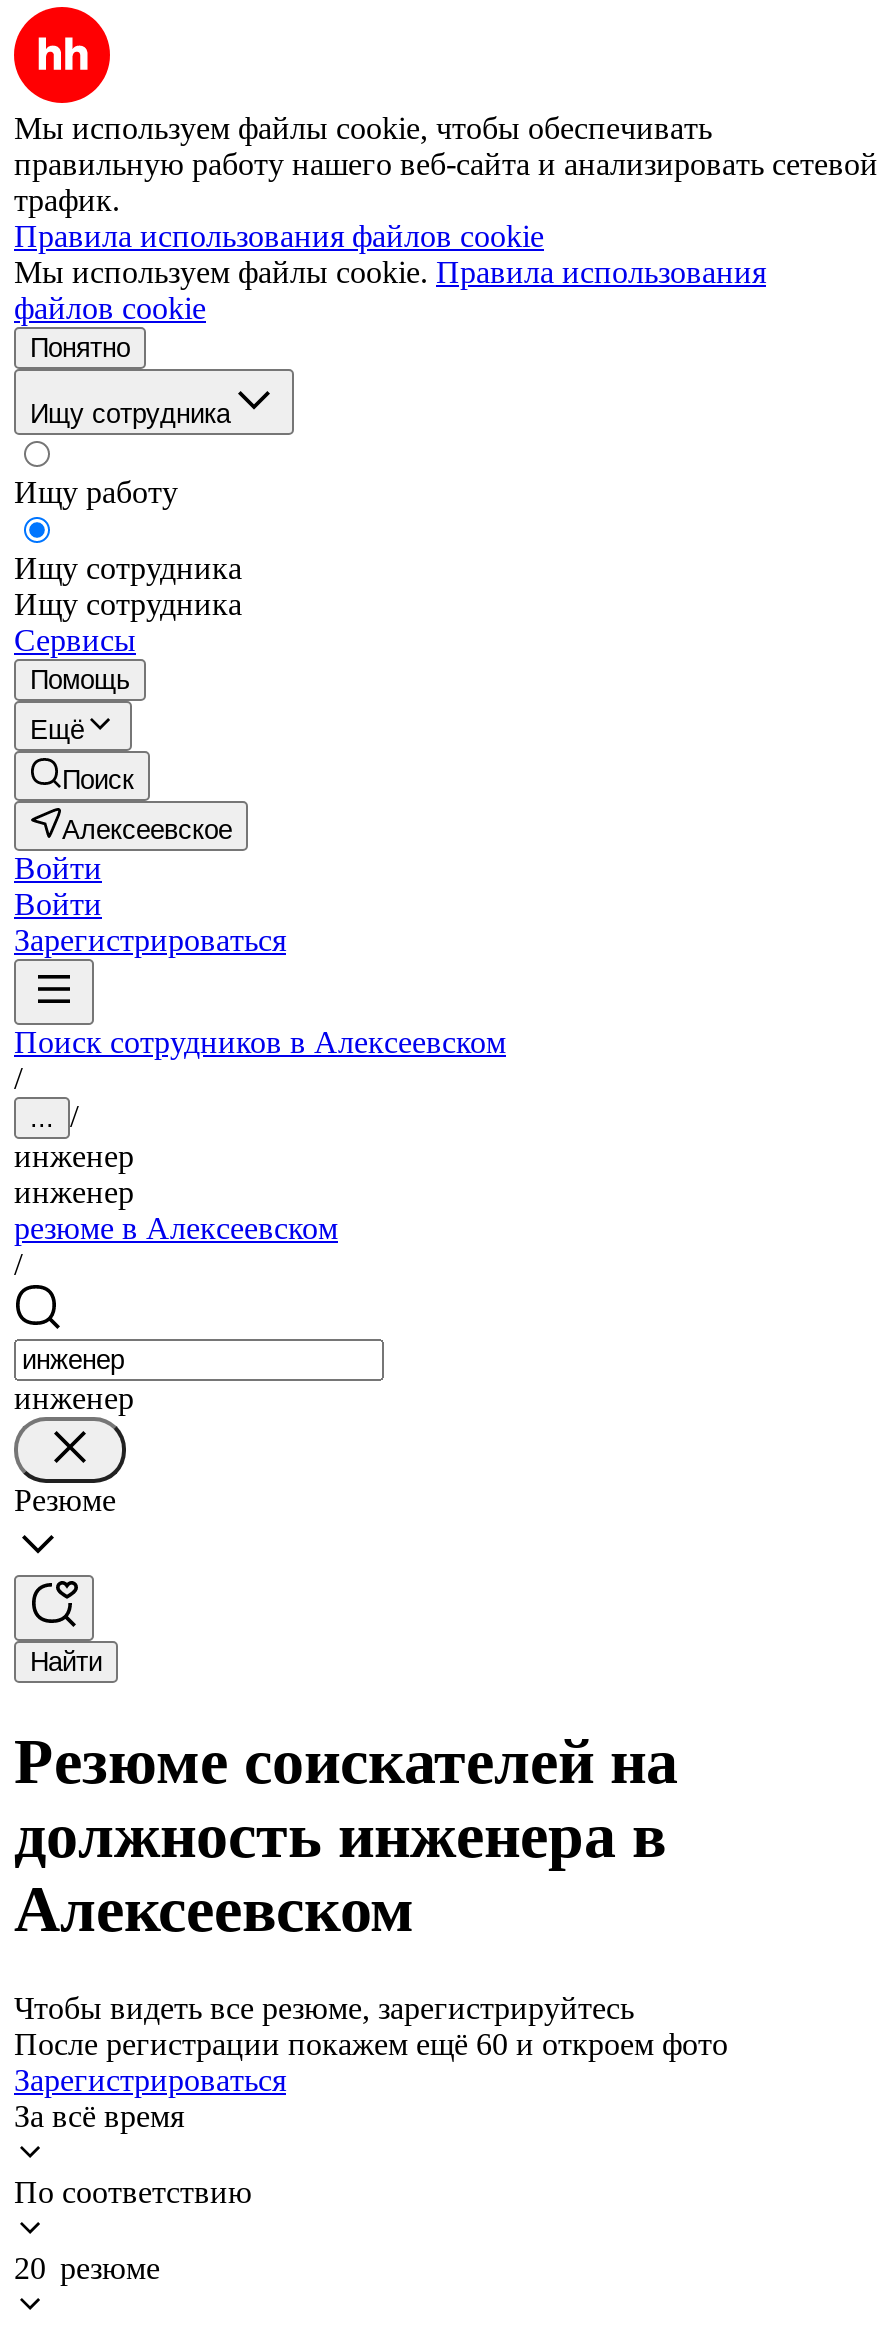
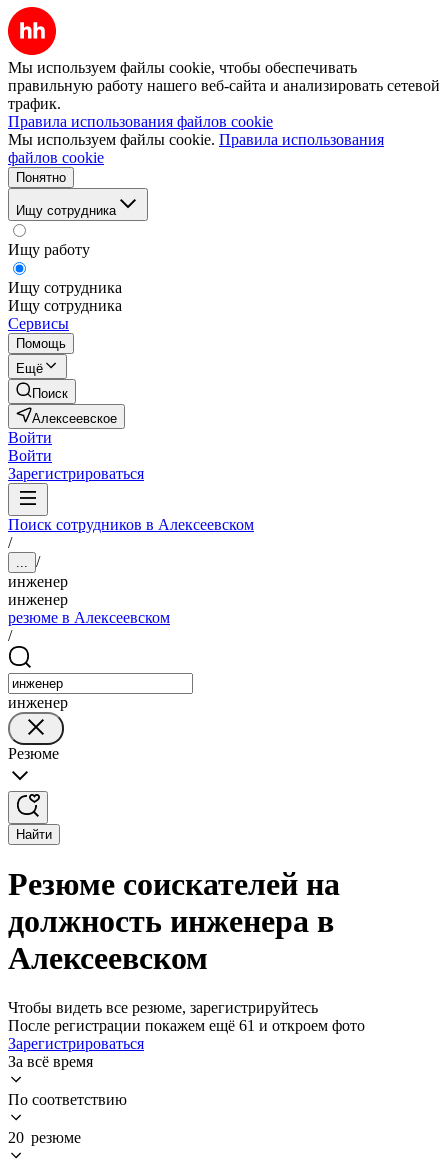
[14,2027,728,2061] После регистрации покажем ещё 60 и откроем фото -> [8,1017,365,1034] После регистрации покажем ещё 61 и откроем фото

